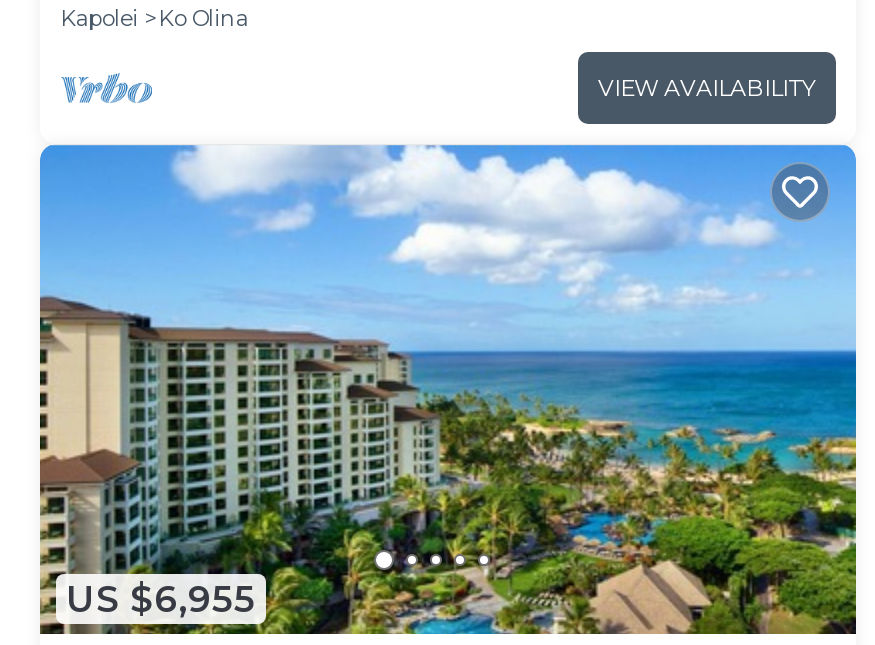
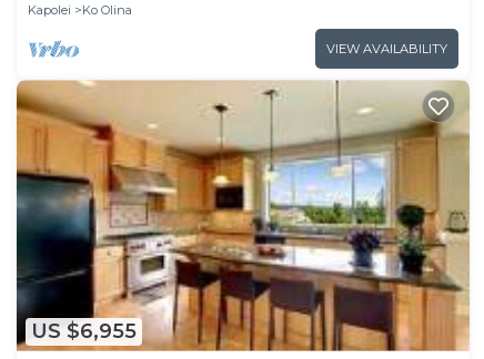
[38,144,858,636] [image] -> [16,80,471,352] [image]

